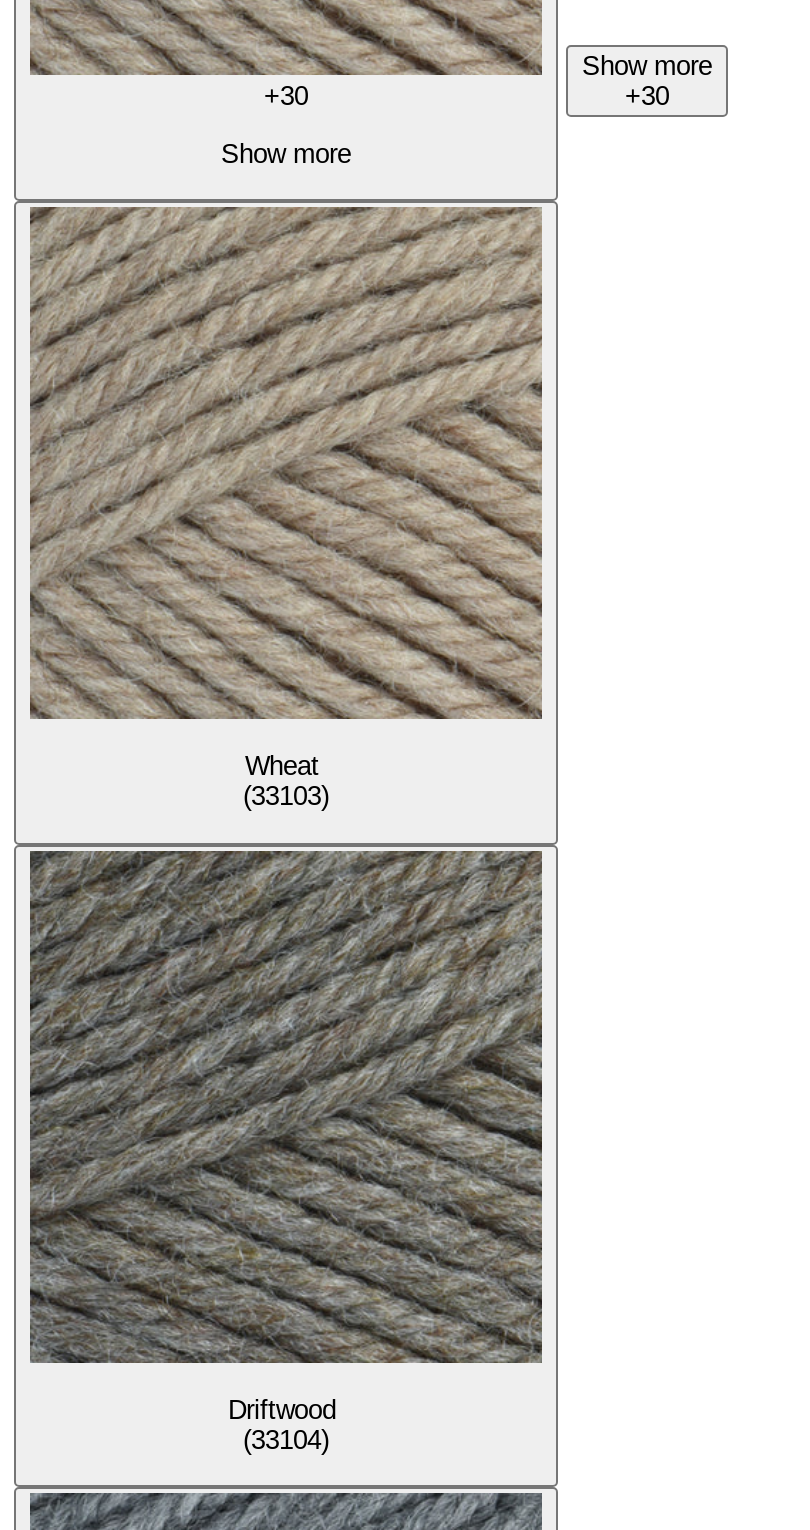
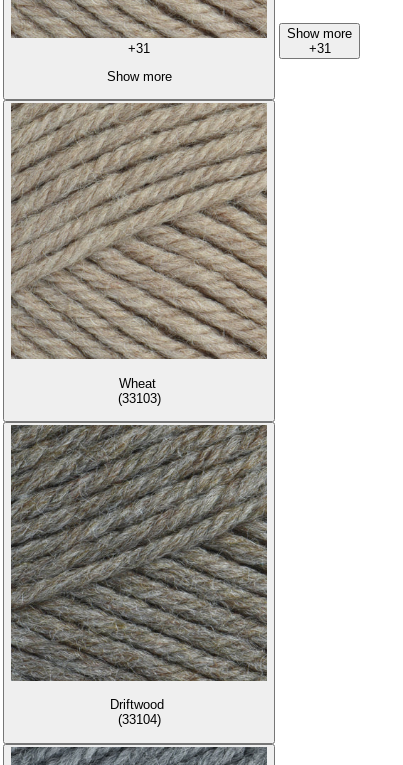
[264,82,308,112] +30 -> [128,41,150,56] +31
[625,82,669,112] +30 -> [308,41,330,56] +31

